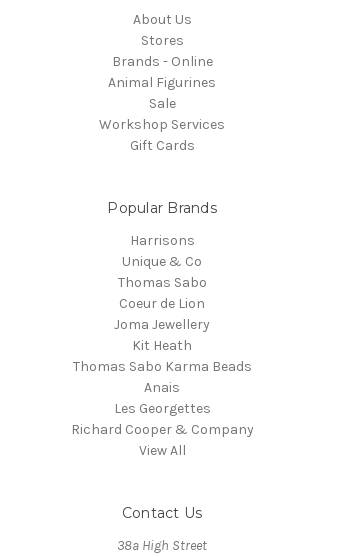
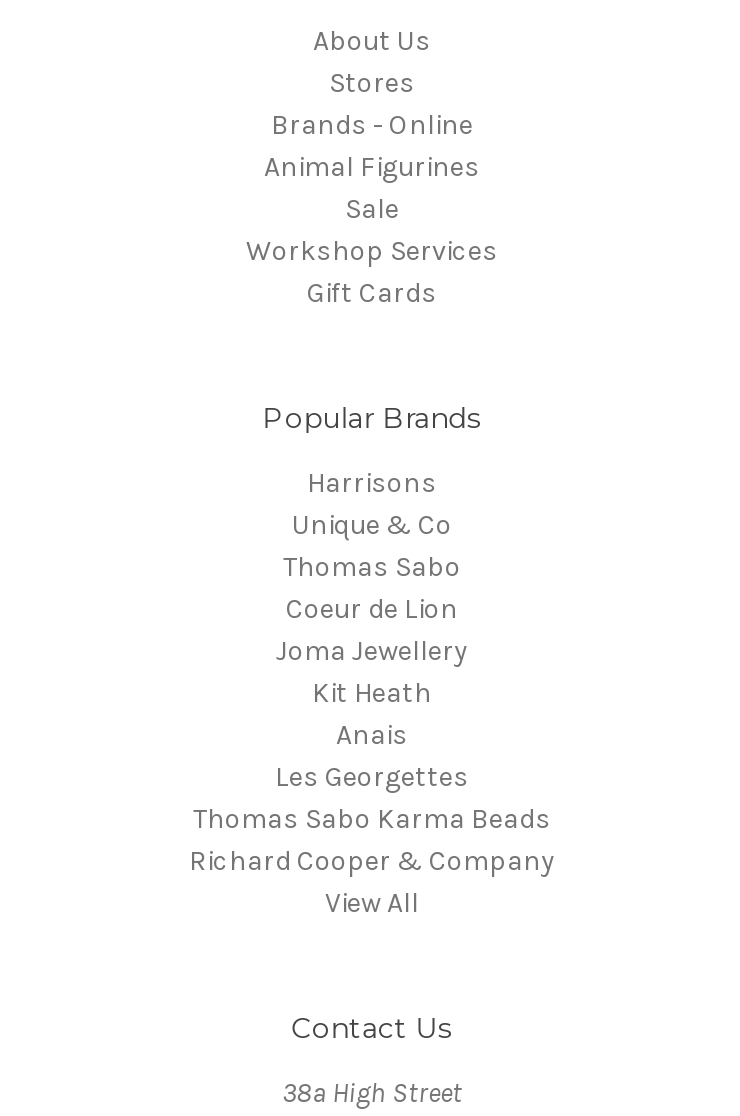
moved [72,358,251,375] -> [193,802,551,836]: Thomas Sabo Karma Beads
moved [113,379,210,417] -> [275,718,469,794]: Anais | Les Georgettes

